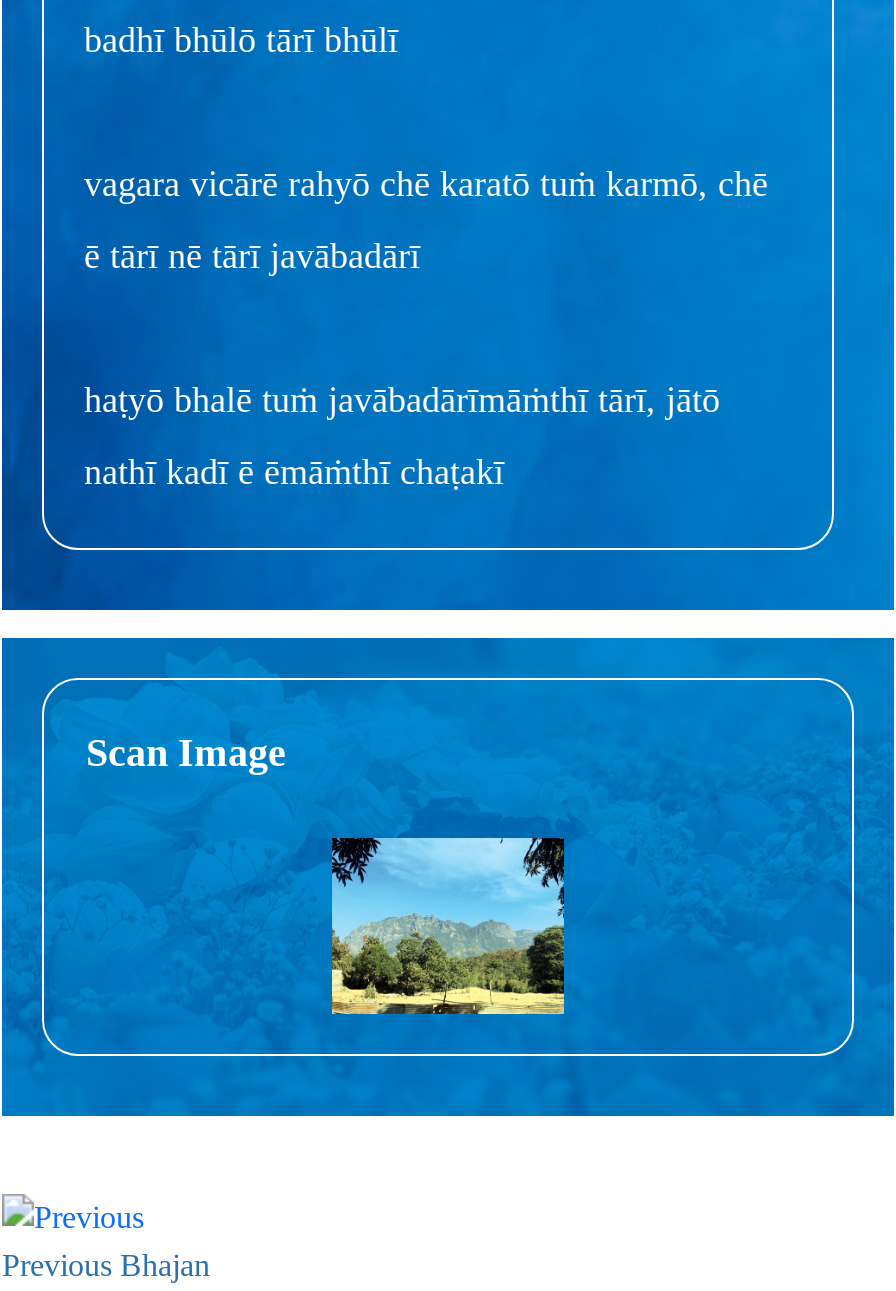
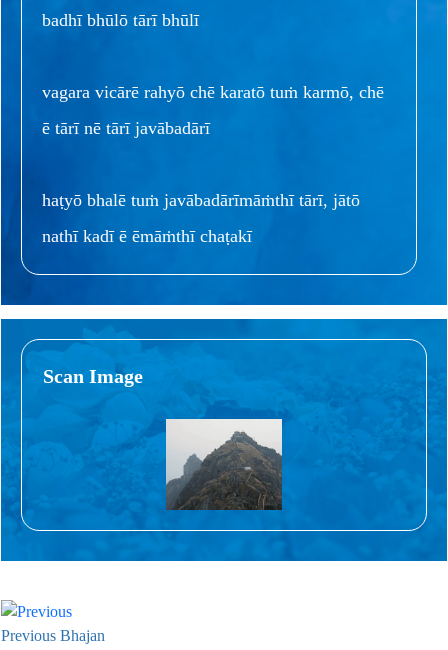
[330,836,566,1016] [image] -> [165,418,283,511] [image]

